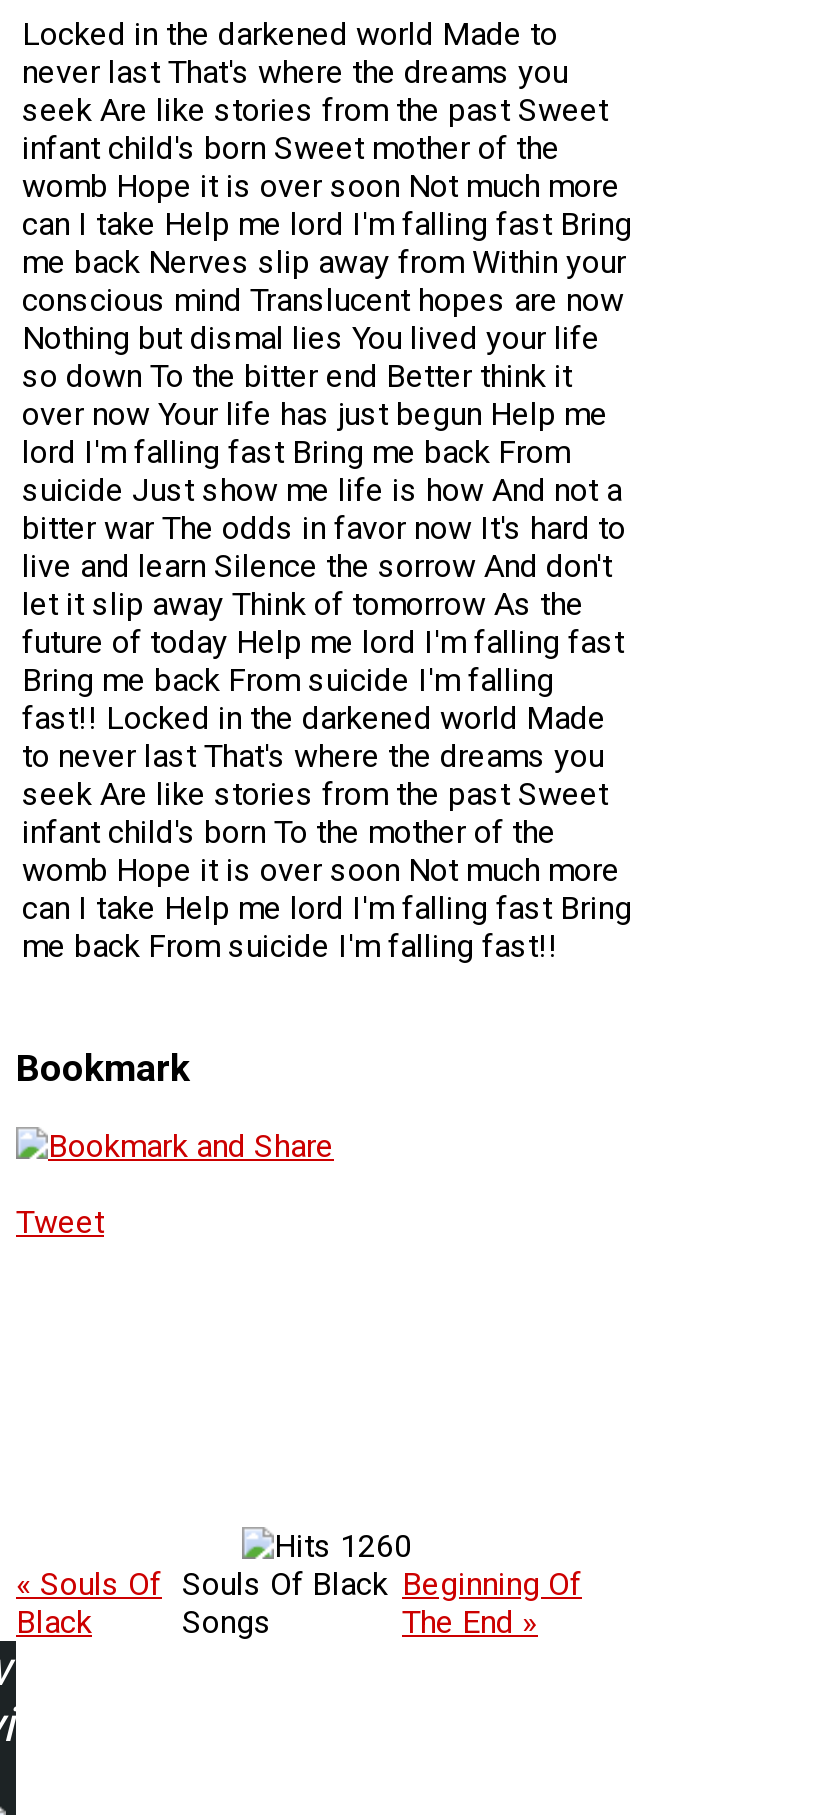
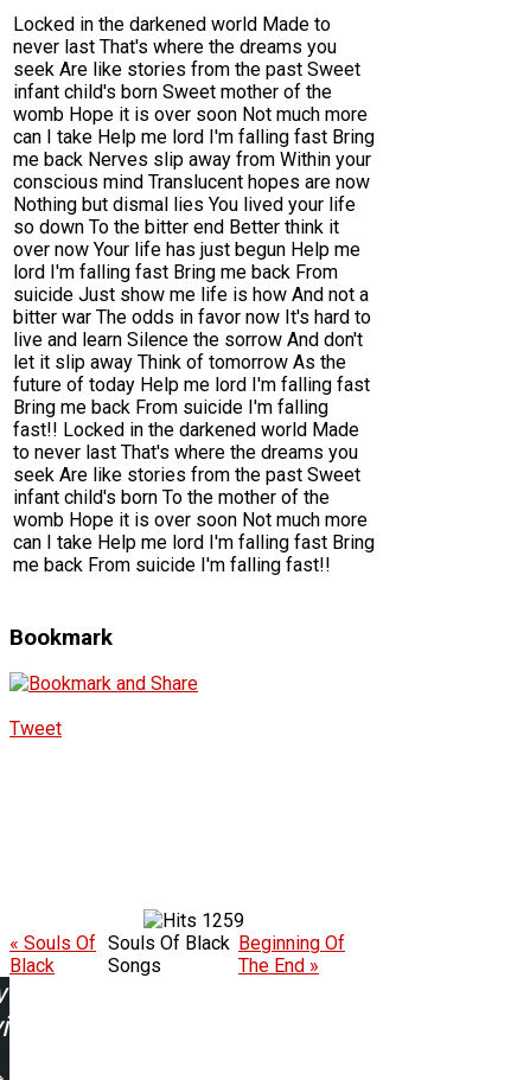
[340,1528,412,1566] 1260 -> [202,910,244,932] 1259

